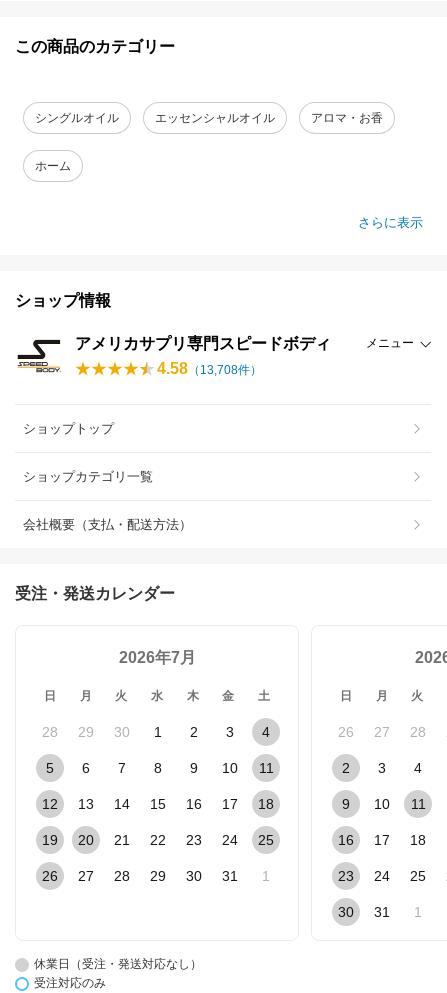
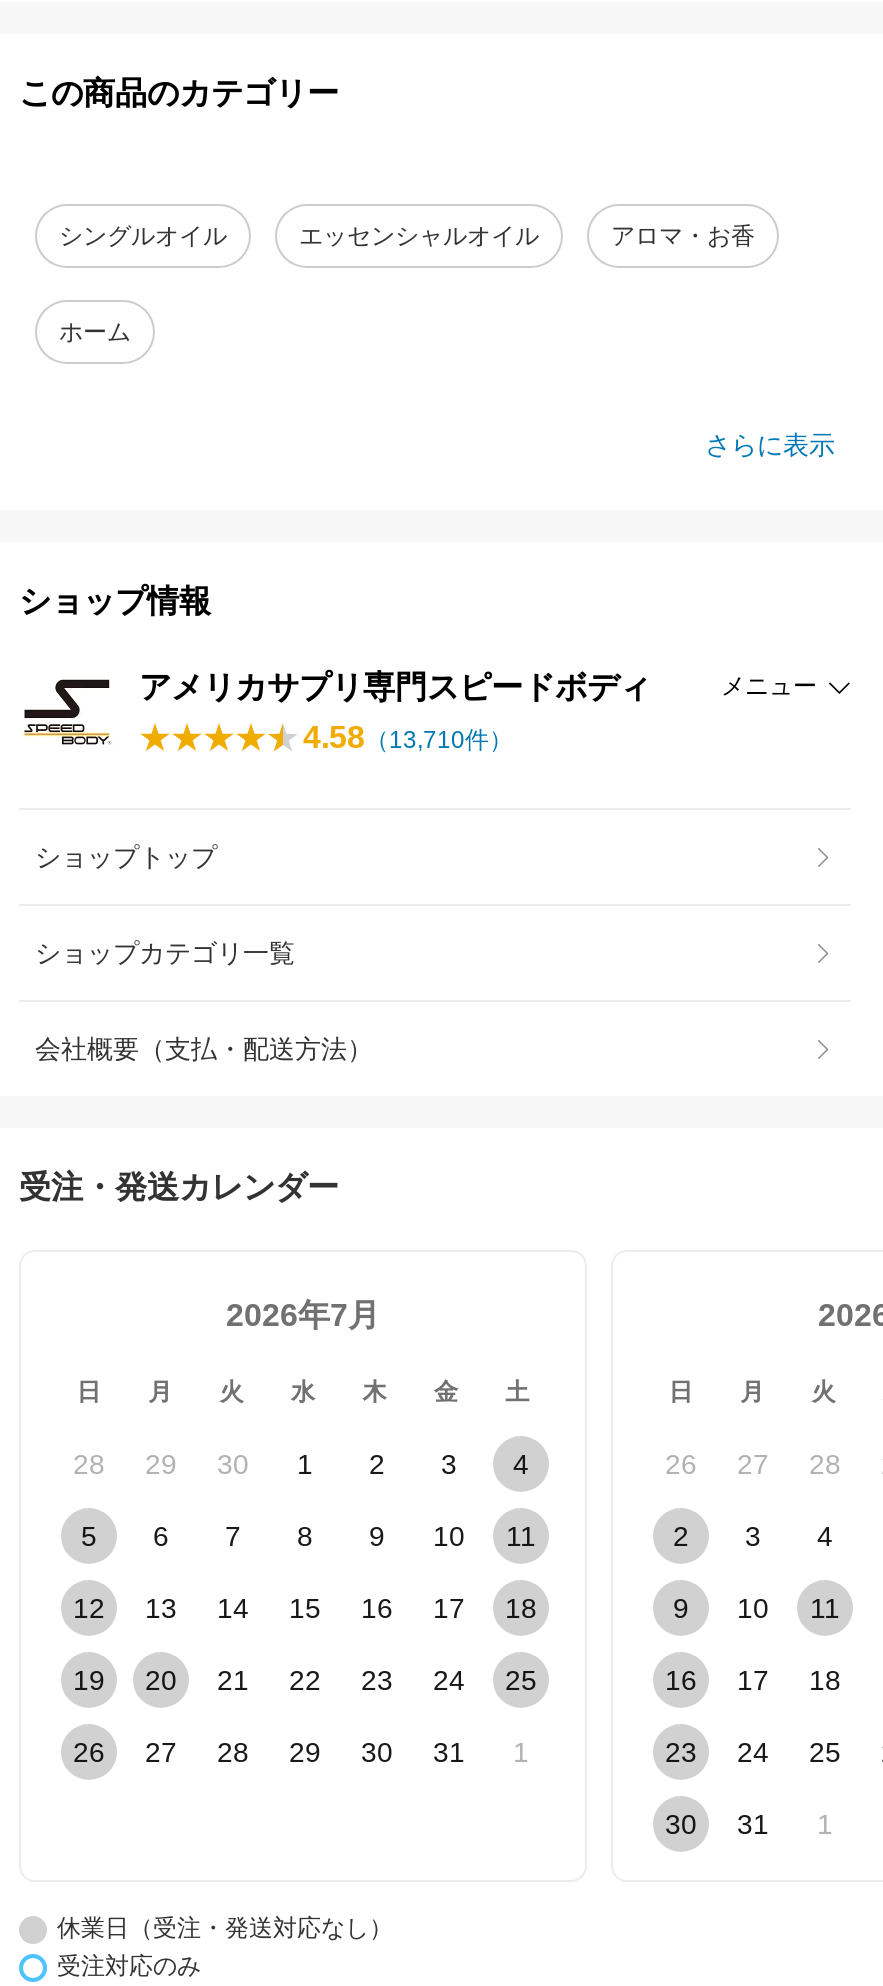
[157,360,262,377] 4.58（13,708件） -> [303,720,513,754] 4.58（13,710件）

